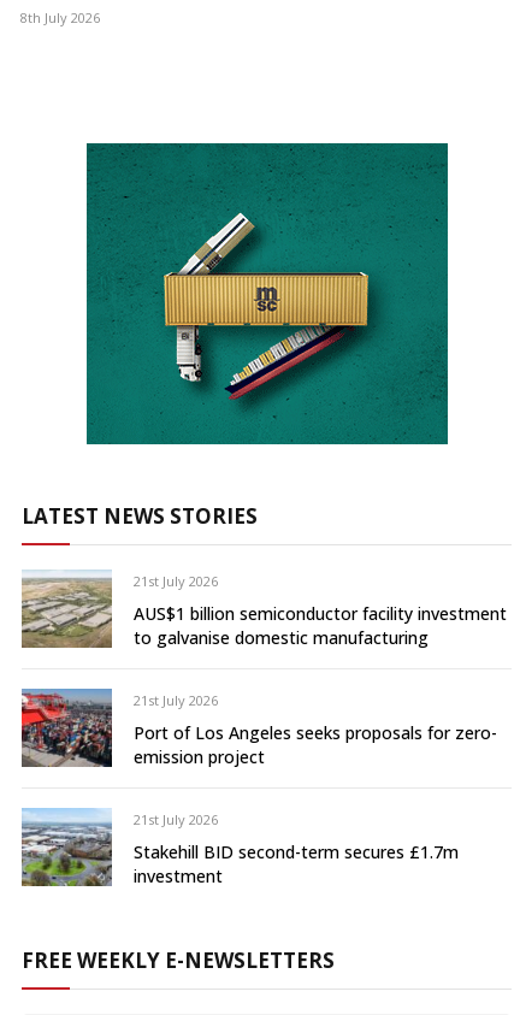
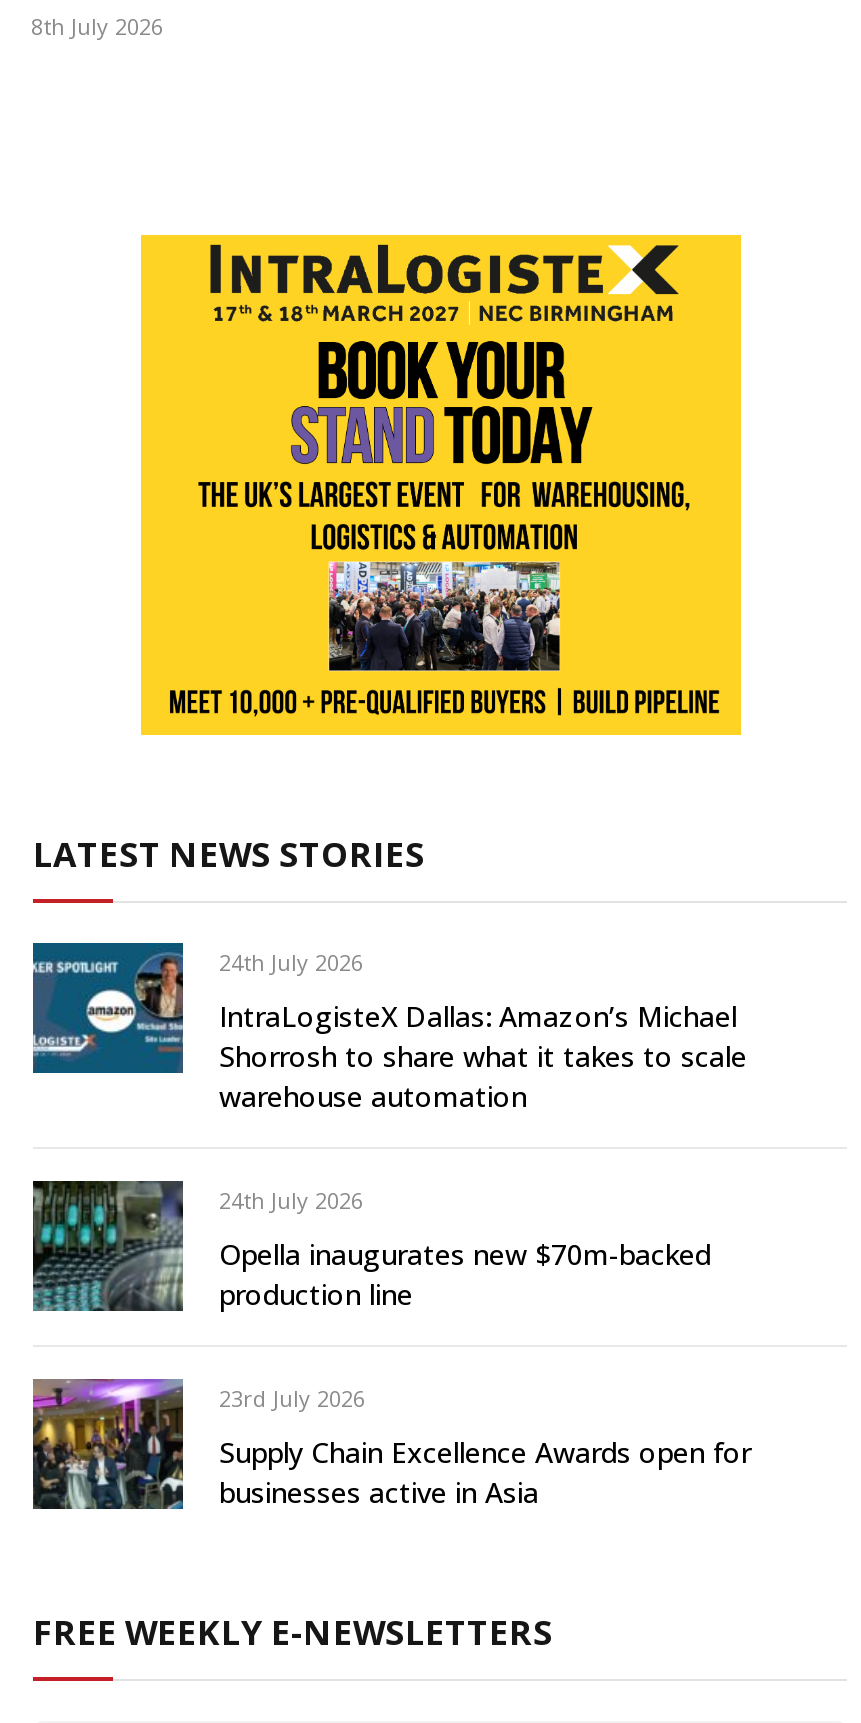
[85,142,449,445] [image] -> [139,233,743,737] [image]
[22,570,218,649] [image] | 21st July 2026 -> [31,941,363,1075] [image] | 24th July 2026
[134,602,507,649] AUS$1 billion semiconductor facility investment | to galvanise domestic manufacturing -> [219,997,747,1115] IntraLogisteX Dallas: Amazon’s Michael | Shorrosh to share what it takes to scale | warehouse automation
[20,688,218,767] [image] | 21st July 2026 -> [33,1179,363,1311] [image] | 24th July 2026
[134,721,497,768] Port of Los Angeles seeks proposals for zero- | emission project -> [219,1235,711,1313] Opella inaugurates new $70m-backed | production line
[22,808,218,887] [image] | 21st July 2026 -> [33,1377,365,1511] [image] | 23rd July 2026
[134,840,459,887] Stakehill BID second-term secures £1.7m | investment -> [219,1433,751,1511] Supply Chain Excellence Awards open for | businesses active in Asia

